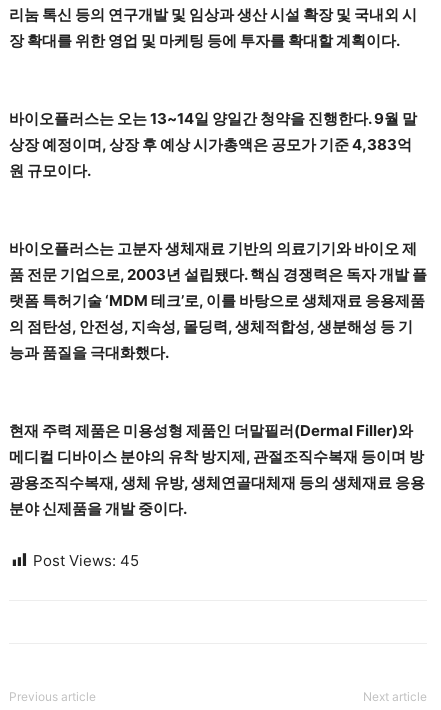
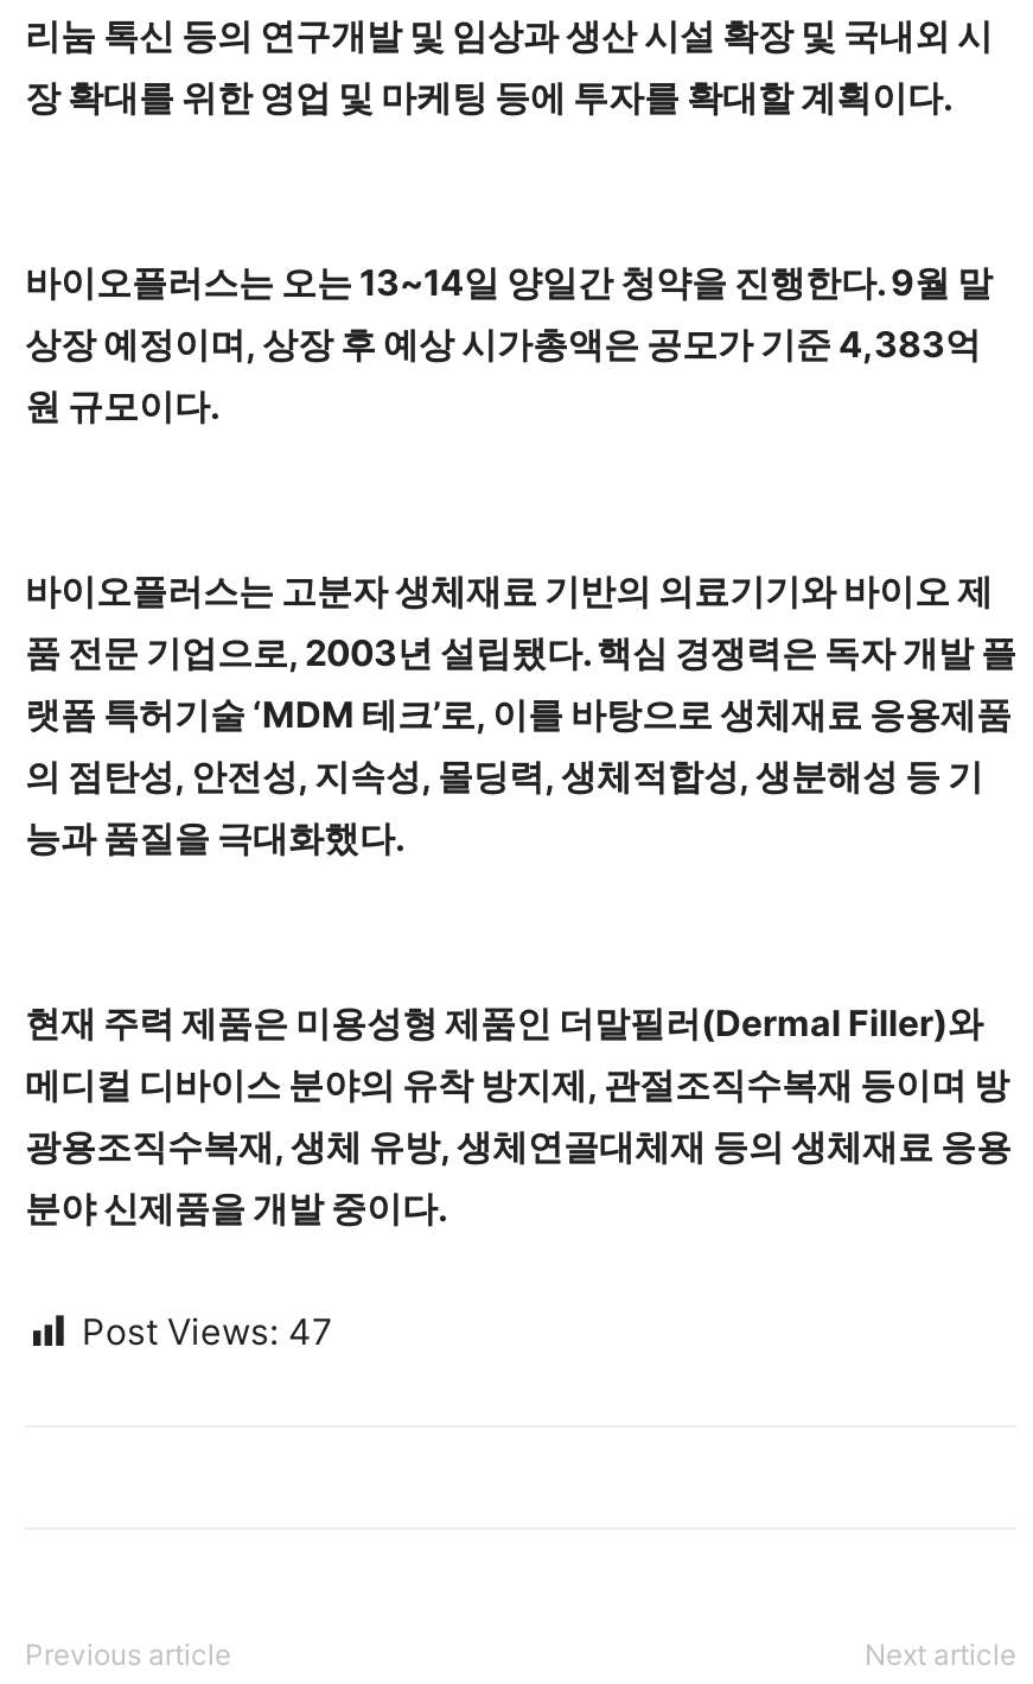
[33,551,139,570] Post Views: 45 -> [82,1309,333,1354] Post Views: 47

